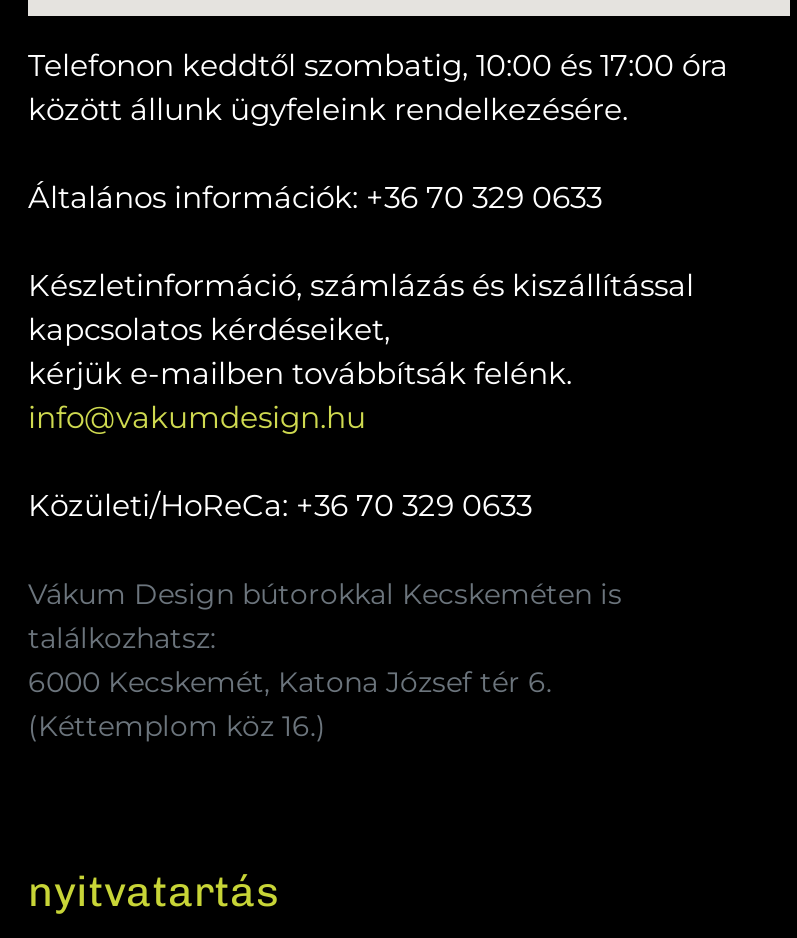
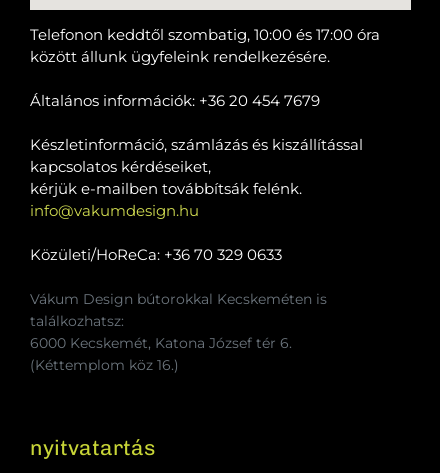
[28,177,602,215] Általános információk: +36 70 329 0633 -> [30,91,320,110] Általános információk: +36 20 454 7679

